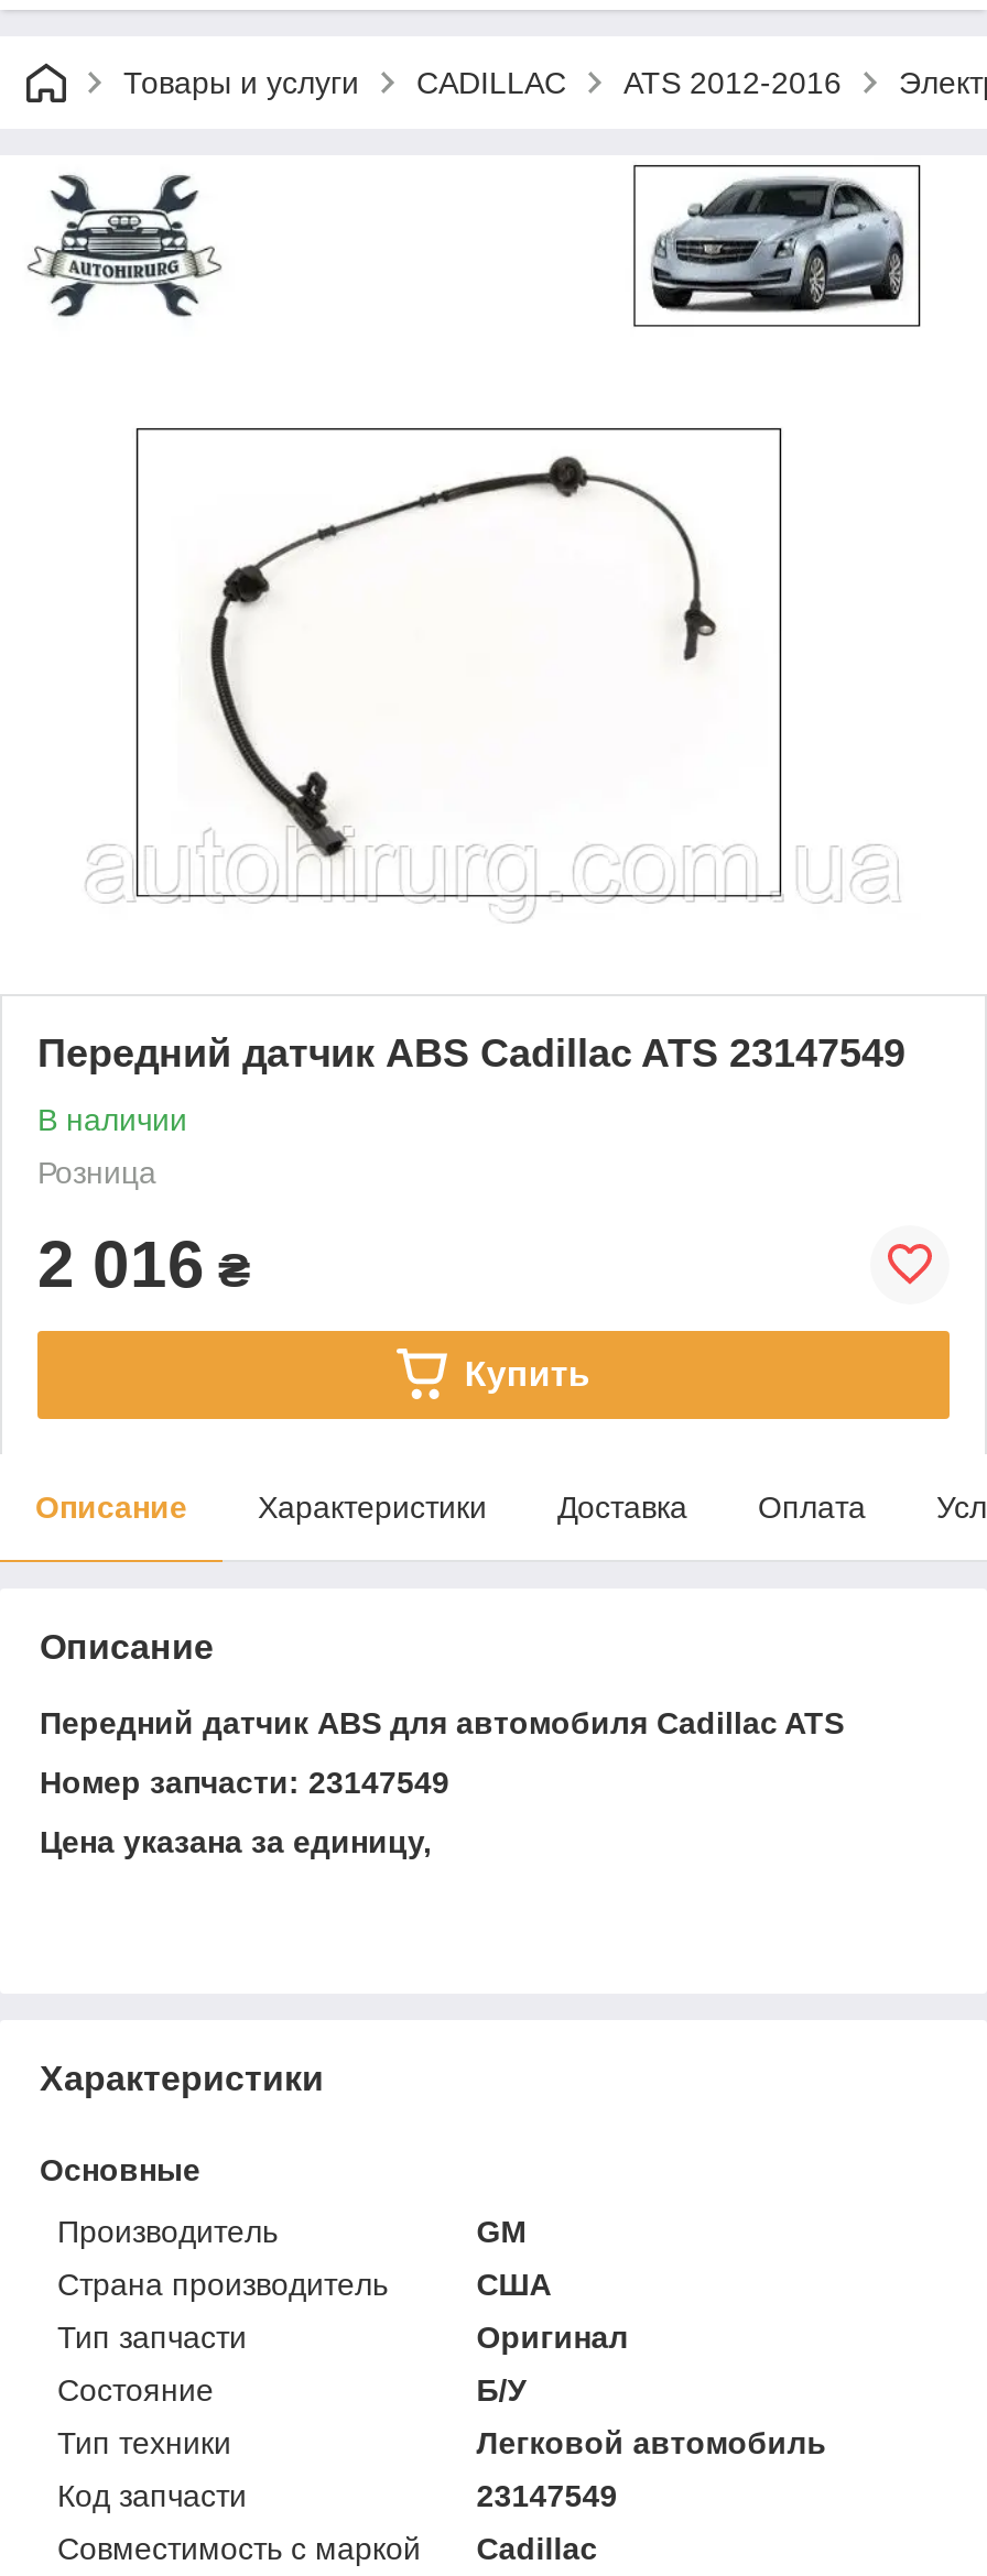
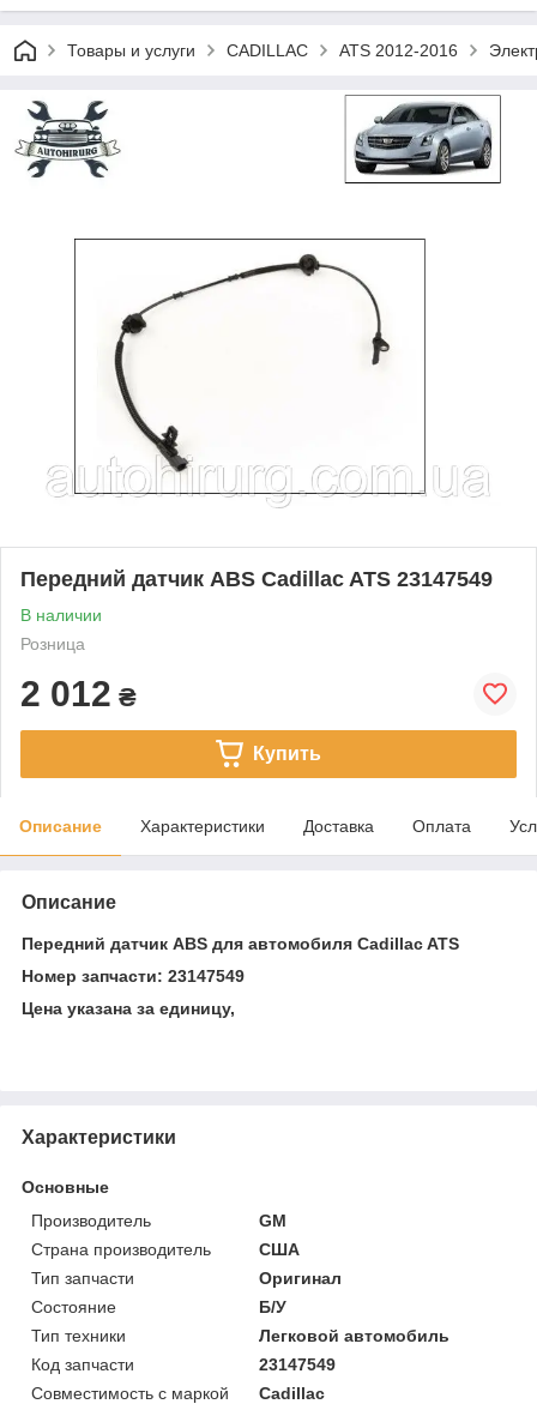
[37,1227,251,1300] 2 016 ₴ -> [20,674,137,713] 2 012 ₴

